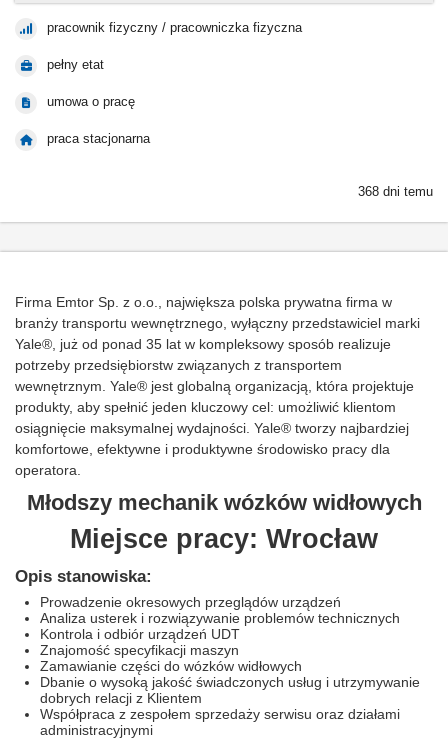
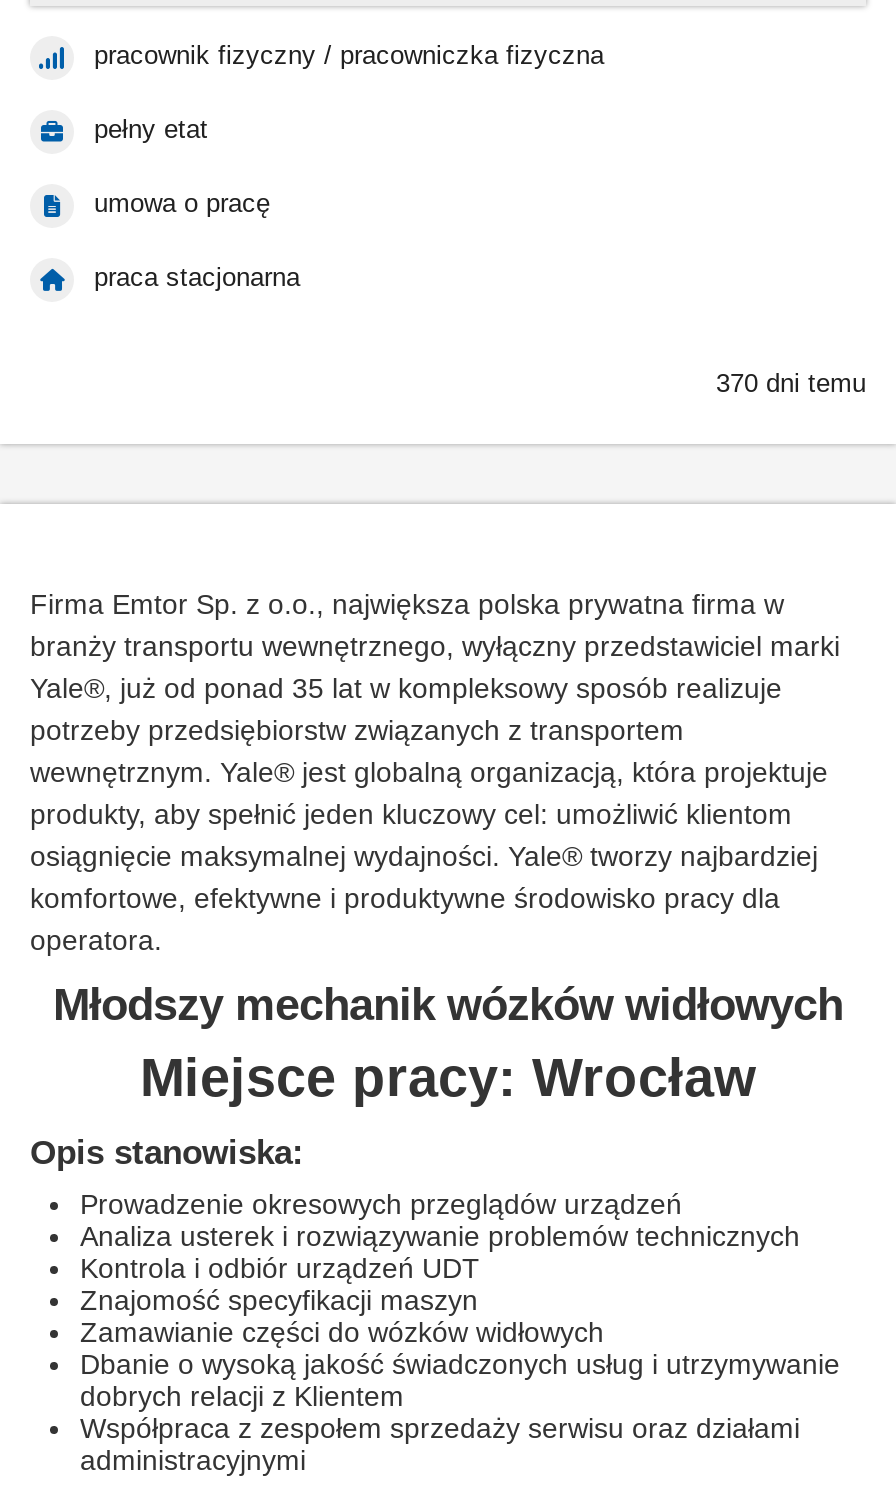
[358,184,433,199] 368 dni temu -> [716,368,866,398] 370 dni temu

